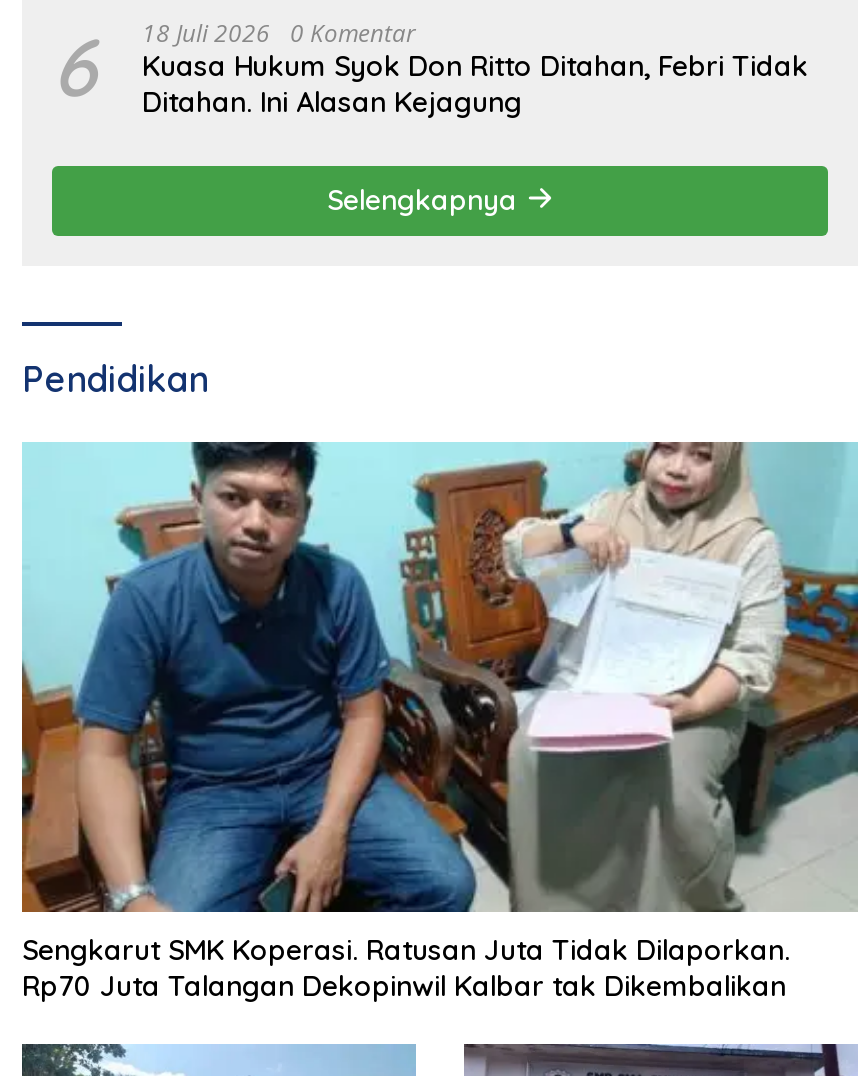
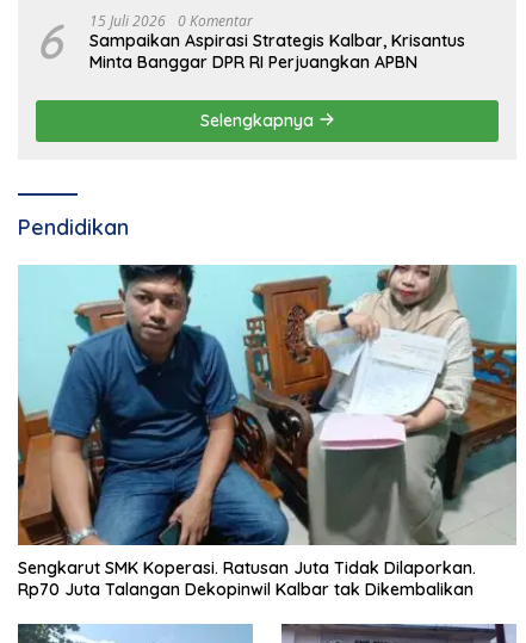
[142,15,808,119] 18 Juli 2026 0 Komentar | Kuasa Hukum Syok Don Ritto Ditahan, Febri Tidak | Ditahan. Ini Alasan Kejagung -> [89,10,465,72] 15 Juli 2026 0 Komentar | Sampaikan Aspirasi Strategis Kalbar, Krisantus | Minta Banggar DPR RI Perjuangkan APBN

